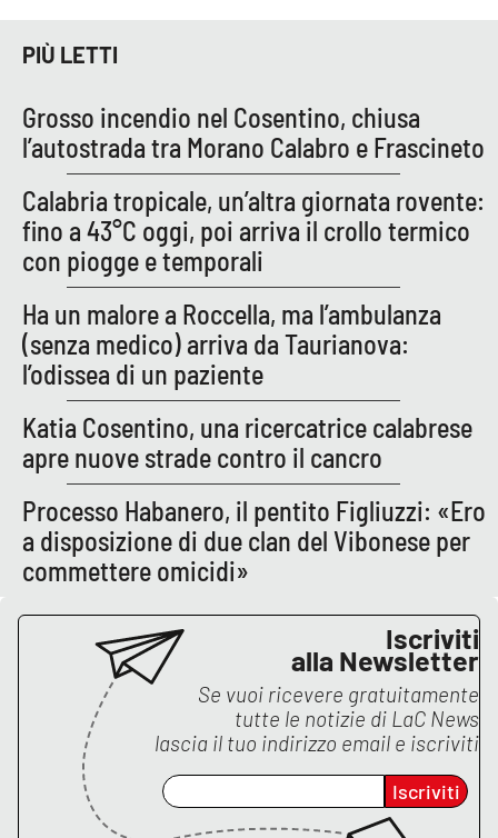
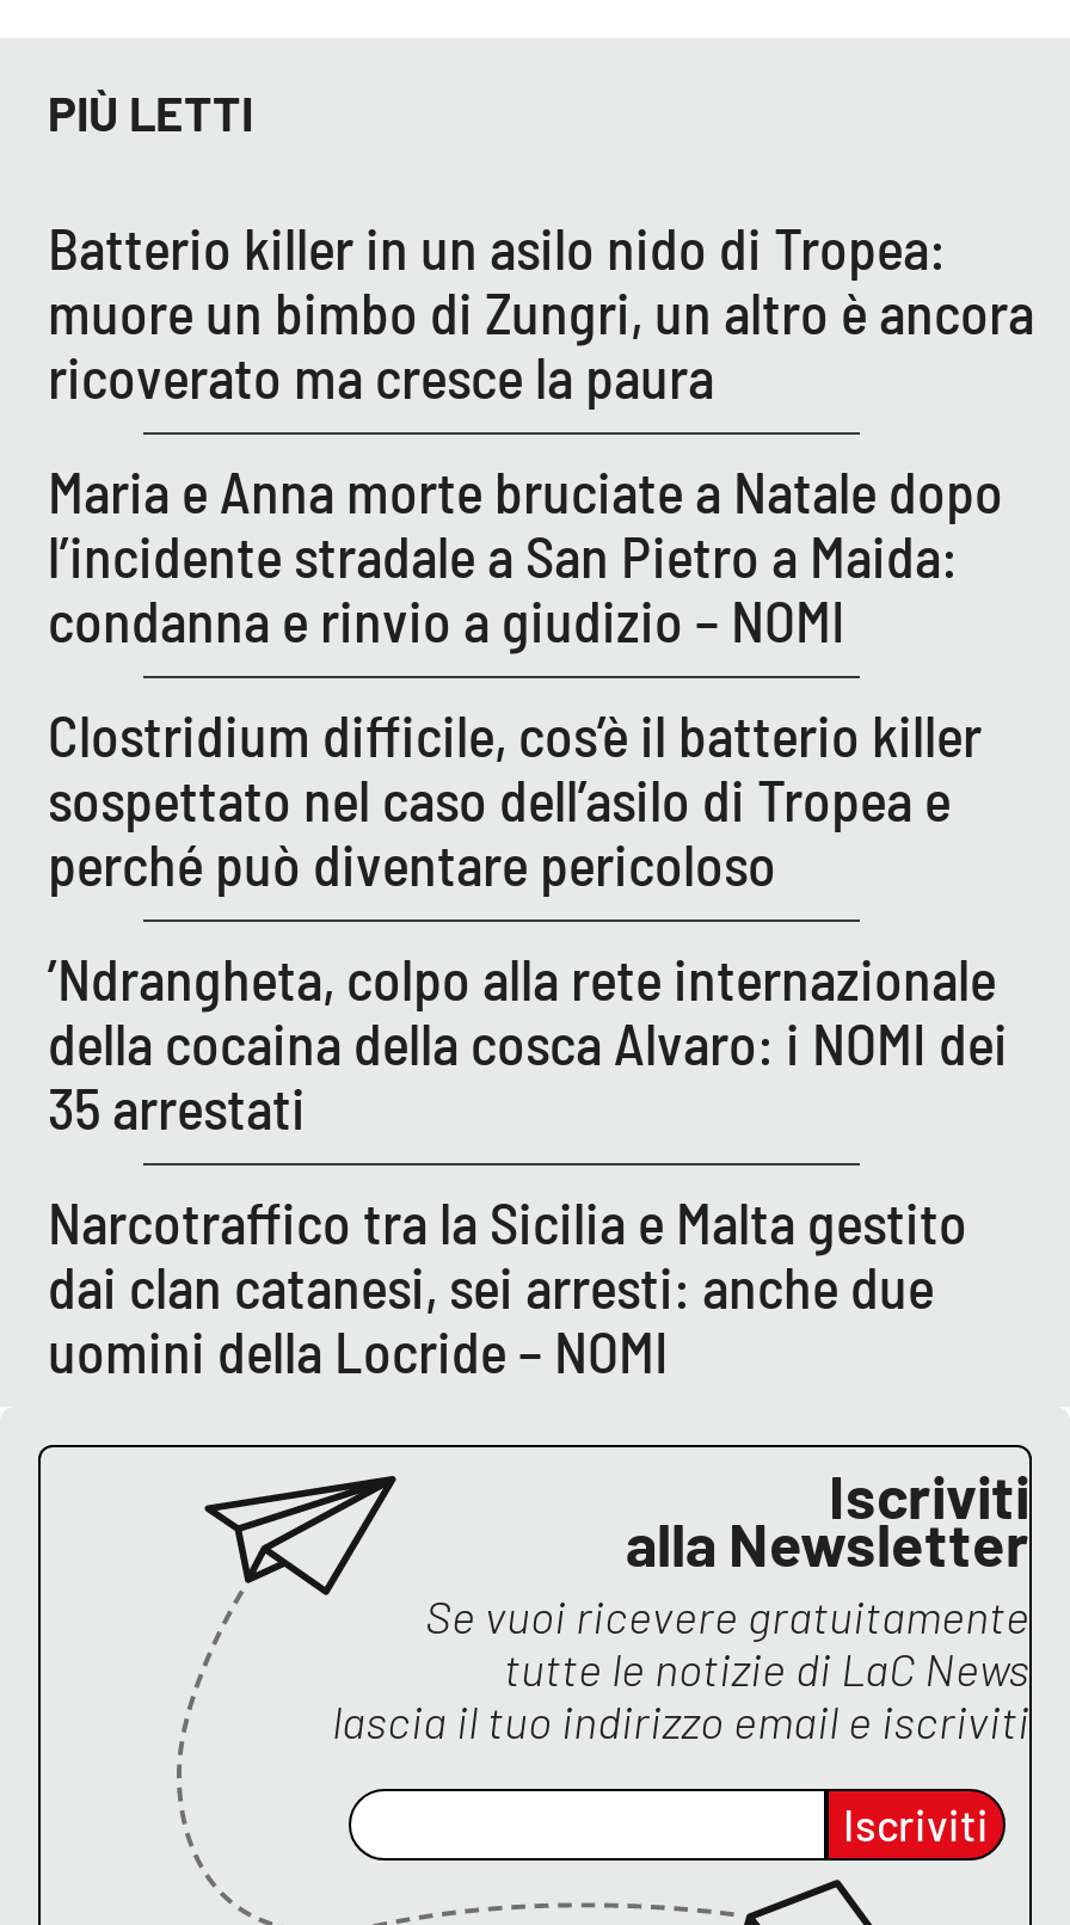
[22,101,485,163] Grosso incendio nel Cosentino, chiusa | l’autostrada tra Morano Calabro e Frascineto -> [48,212,1034,410] Batterio killer in un asilo nido di Tropea: | muore un bimbo di Zungri, un altro è ancora | ricoverato ma cresce la paura
[22,184,485,276] Calabria tropicale, un’altra giornata rovente: | fino a 43°C oggi, poi arriva il crollo termico | con piogge e temporali -> [48,455,1003,653] Maria e Anna morte bruciate a Natale dopo | l’incidente stradale a San Pietro a Maida: | condanna e rinvio a giudizio – NOMI
[22,297,441,390] Ha un malore a Roccella, ma l’ambulanza | (senza medico) arriva da Taurianova: | l’odissea di un paziente -> [48,699,982,897] Clostridium difficile, cos’è il batterio killer | sospettato nel caso dell’asilo di Tropea e | perché può diventare pericoloso
[22,411,472,473] Katia Cosentino, una ricercatrice calabrese | apre nuove strade contro il cancro -> [48,942,1008,1141] ’Ndrangheta, colpo alla rete internazionale | della cocaina della cosca Alvaro: i NOMI dei | 35 arrestati
[22,494,486,586] Processo Habanero, il pentito Figliuzzi: «Ero | a disposizione di due clan del Vibonese per | commettere omicidi» -> [48,1186,967,1384] Narcotraffico tra la Sicilia e Malta gestito | dai clan catanesi, sei arresti: anche due | uomini della Locride – NOMI

